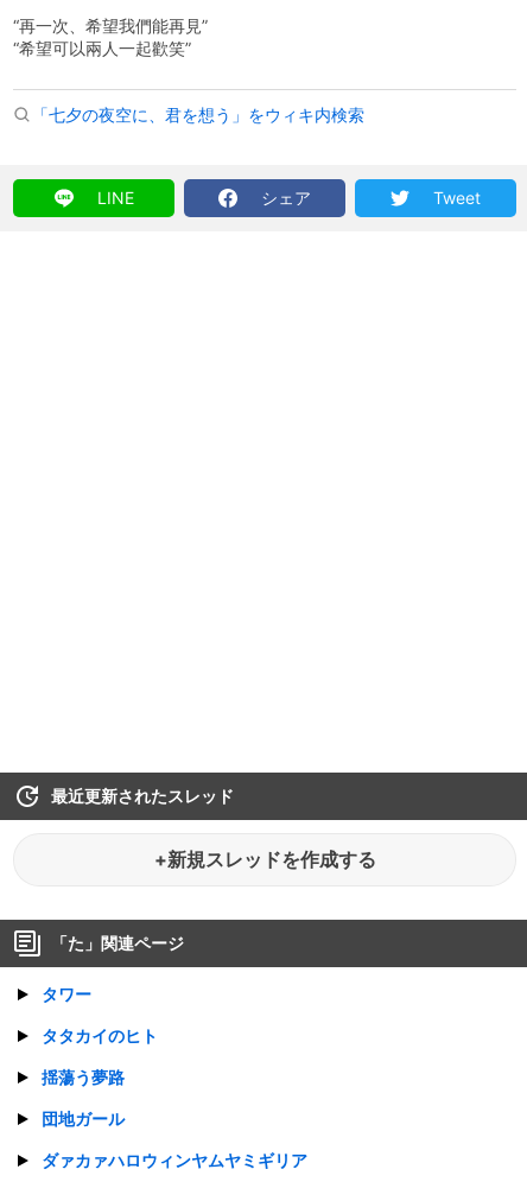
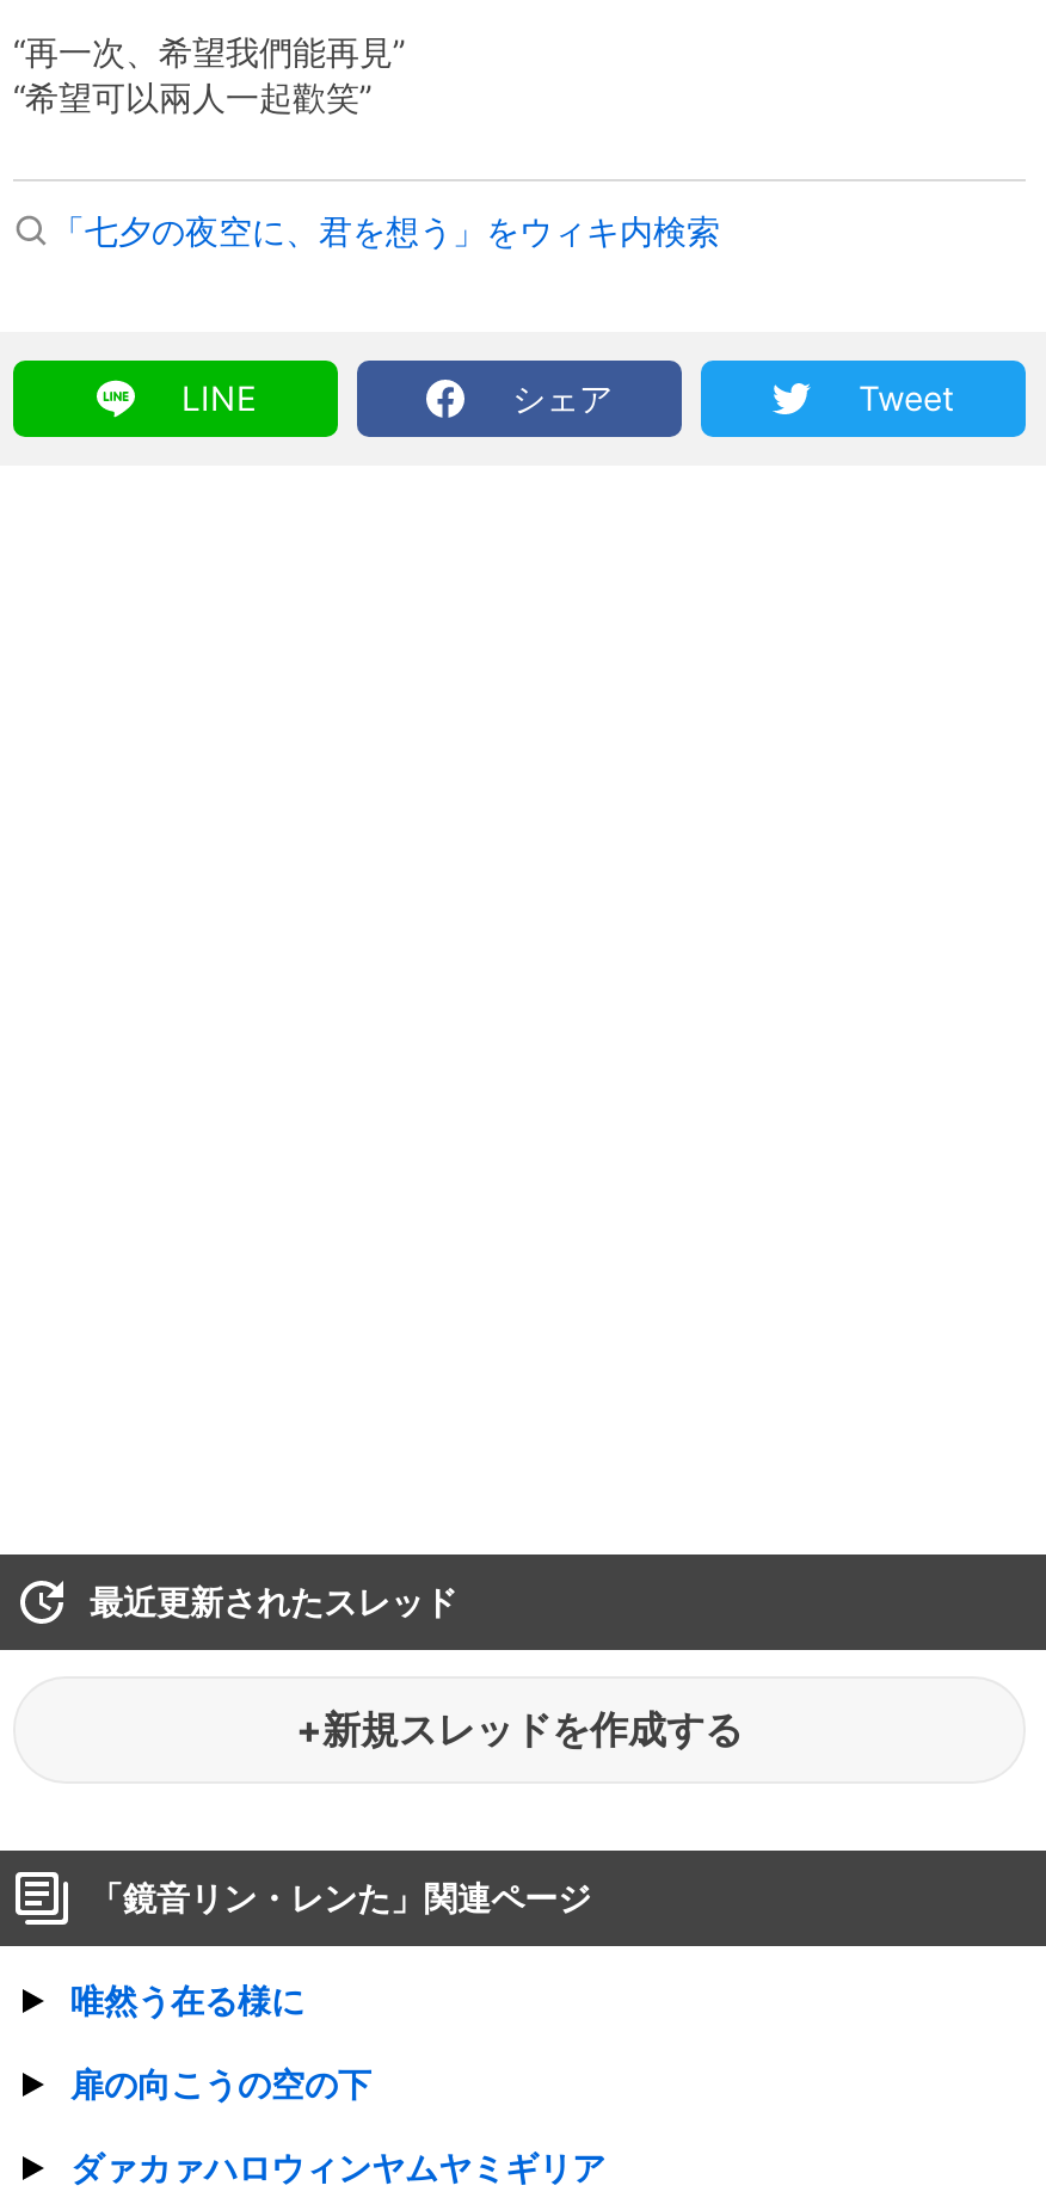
[42,933,184,1129] 「た」関連ページ | タワー | タタカイのヒト | 揺蕩う夢路 | 団地ガール -> [70,1877,591,2104] 「鏡音リン・レンた」関連ページ | 唯然う在る様に | 扉の向こうの空の下

